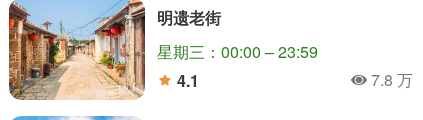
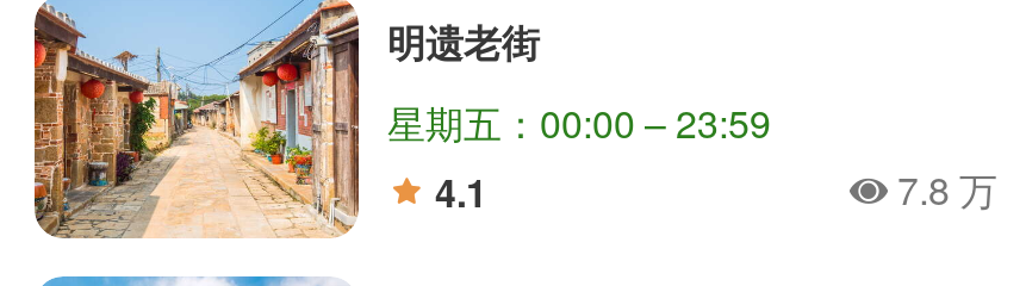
[157,40,318,63] 星期三：00:00 – 23:59 -> [387,95,771,150] 星期五：00:00 – 23:59

